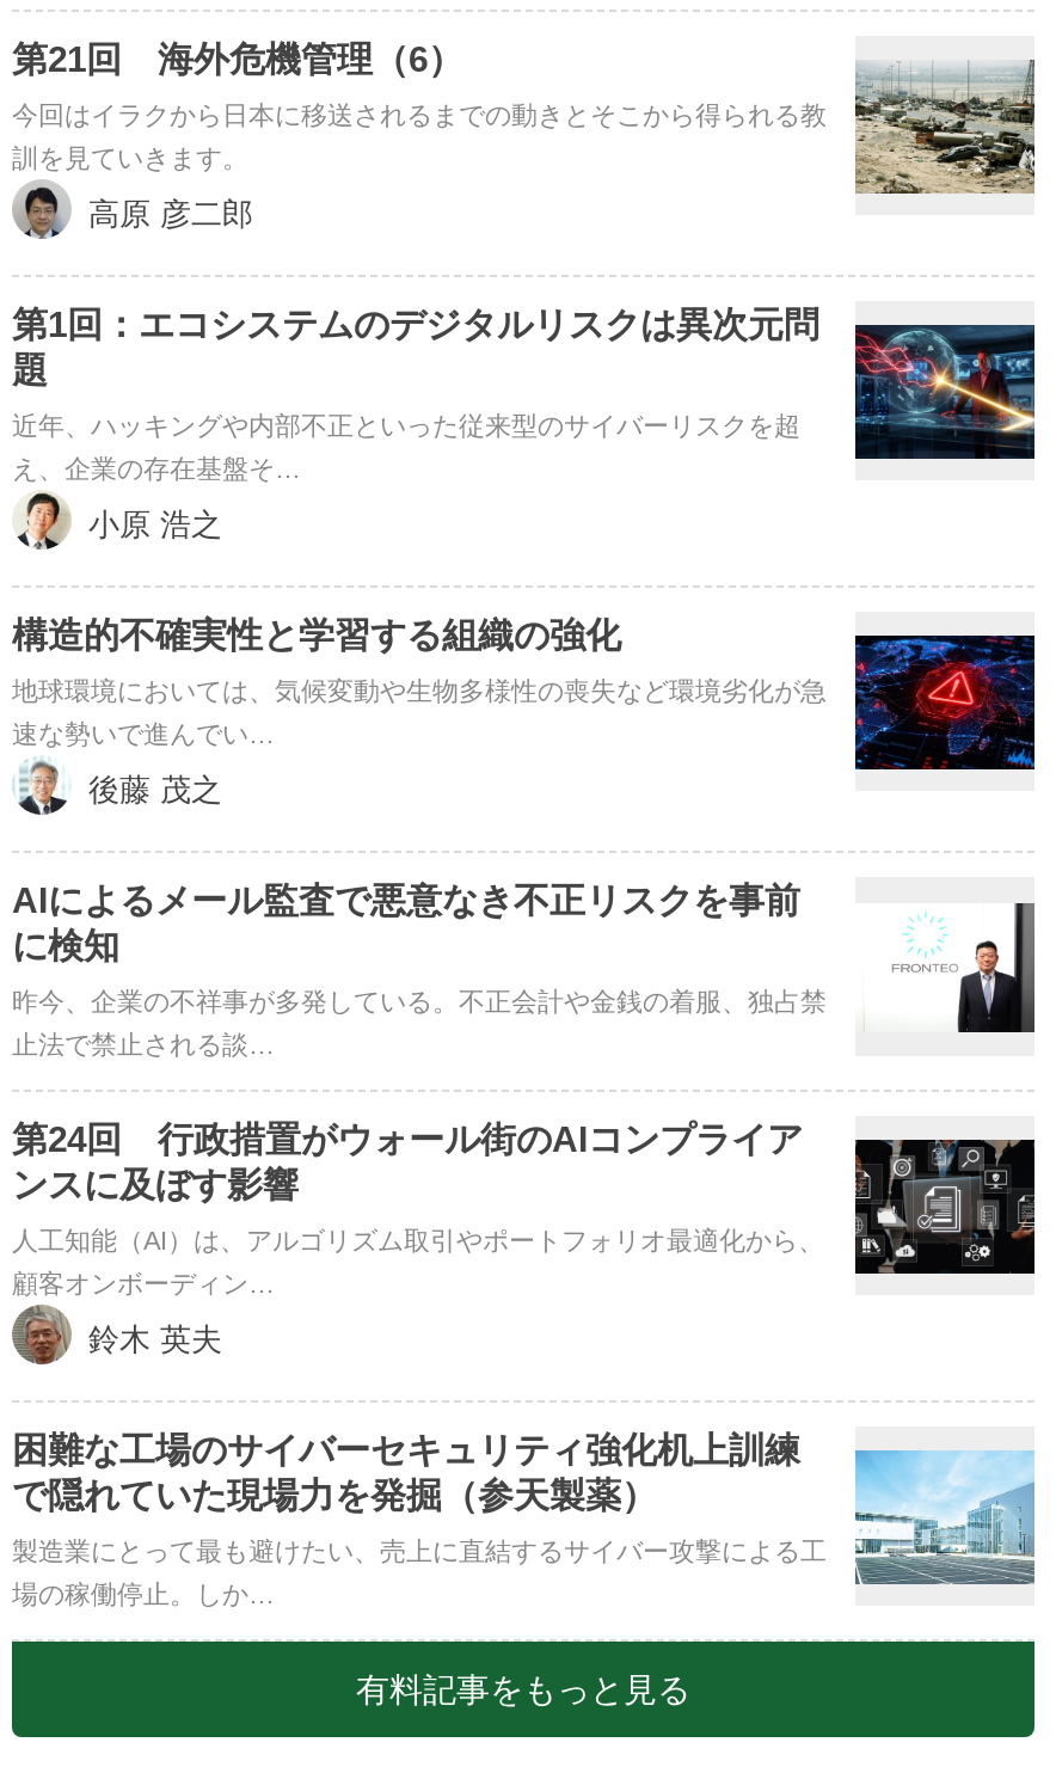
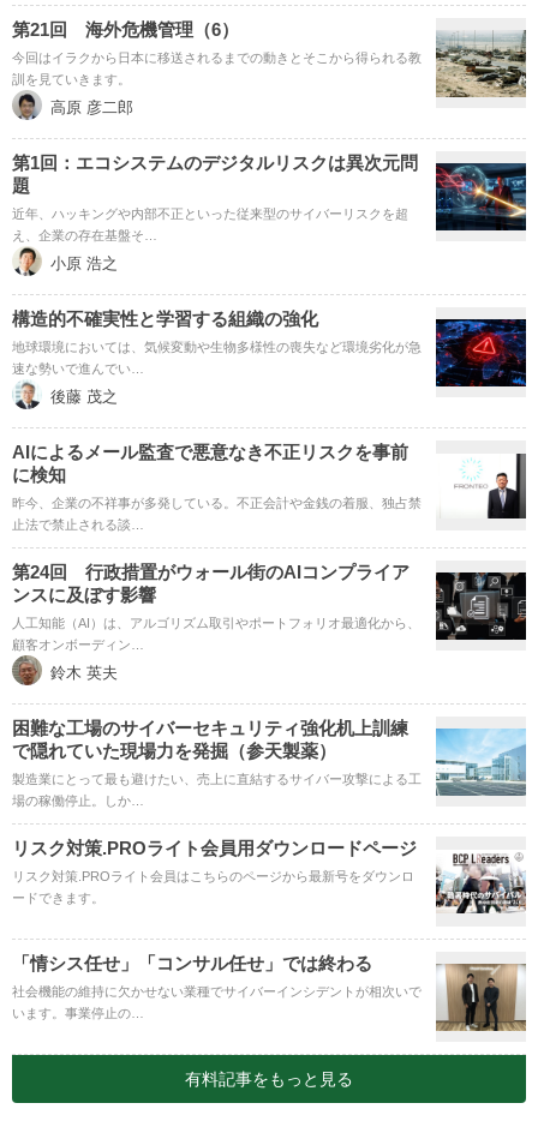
none -> [12,825,527,1021] [image] | リスク対策.PROライト会員用ダウンロードページ | リスク対策.PROライト会員はこちらのページから最新号をダウンロ | ードできます。 | 「情シス任せ」「コンサル任せ」では終わる | 社会機能の維持に欠かせない業種でサイバーインシデントが相次いで | います。事業停止の…
none -> [436,963,526,1032] [image]

